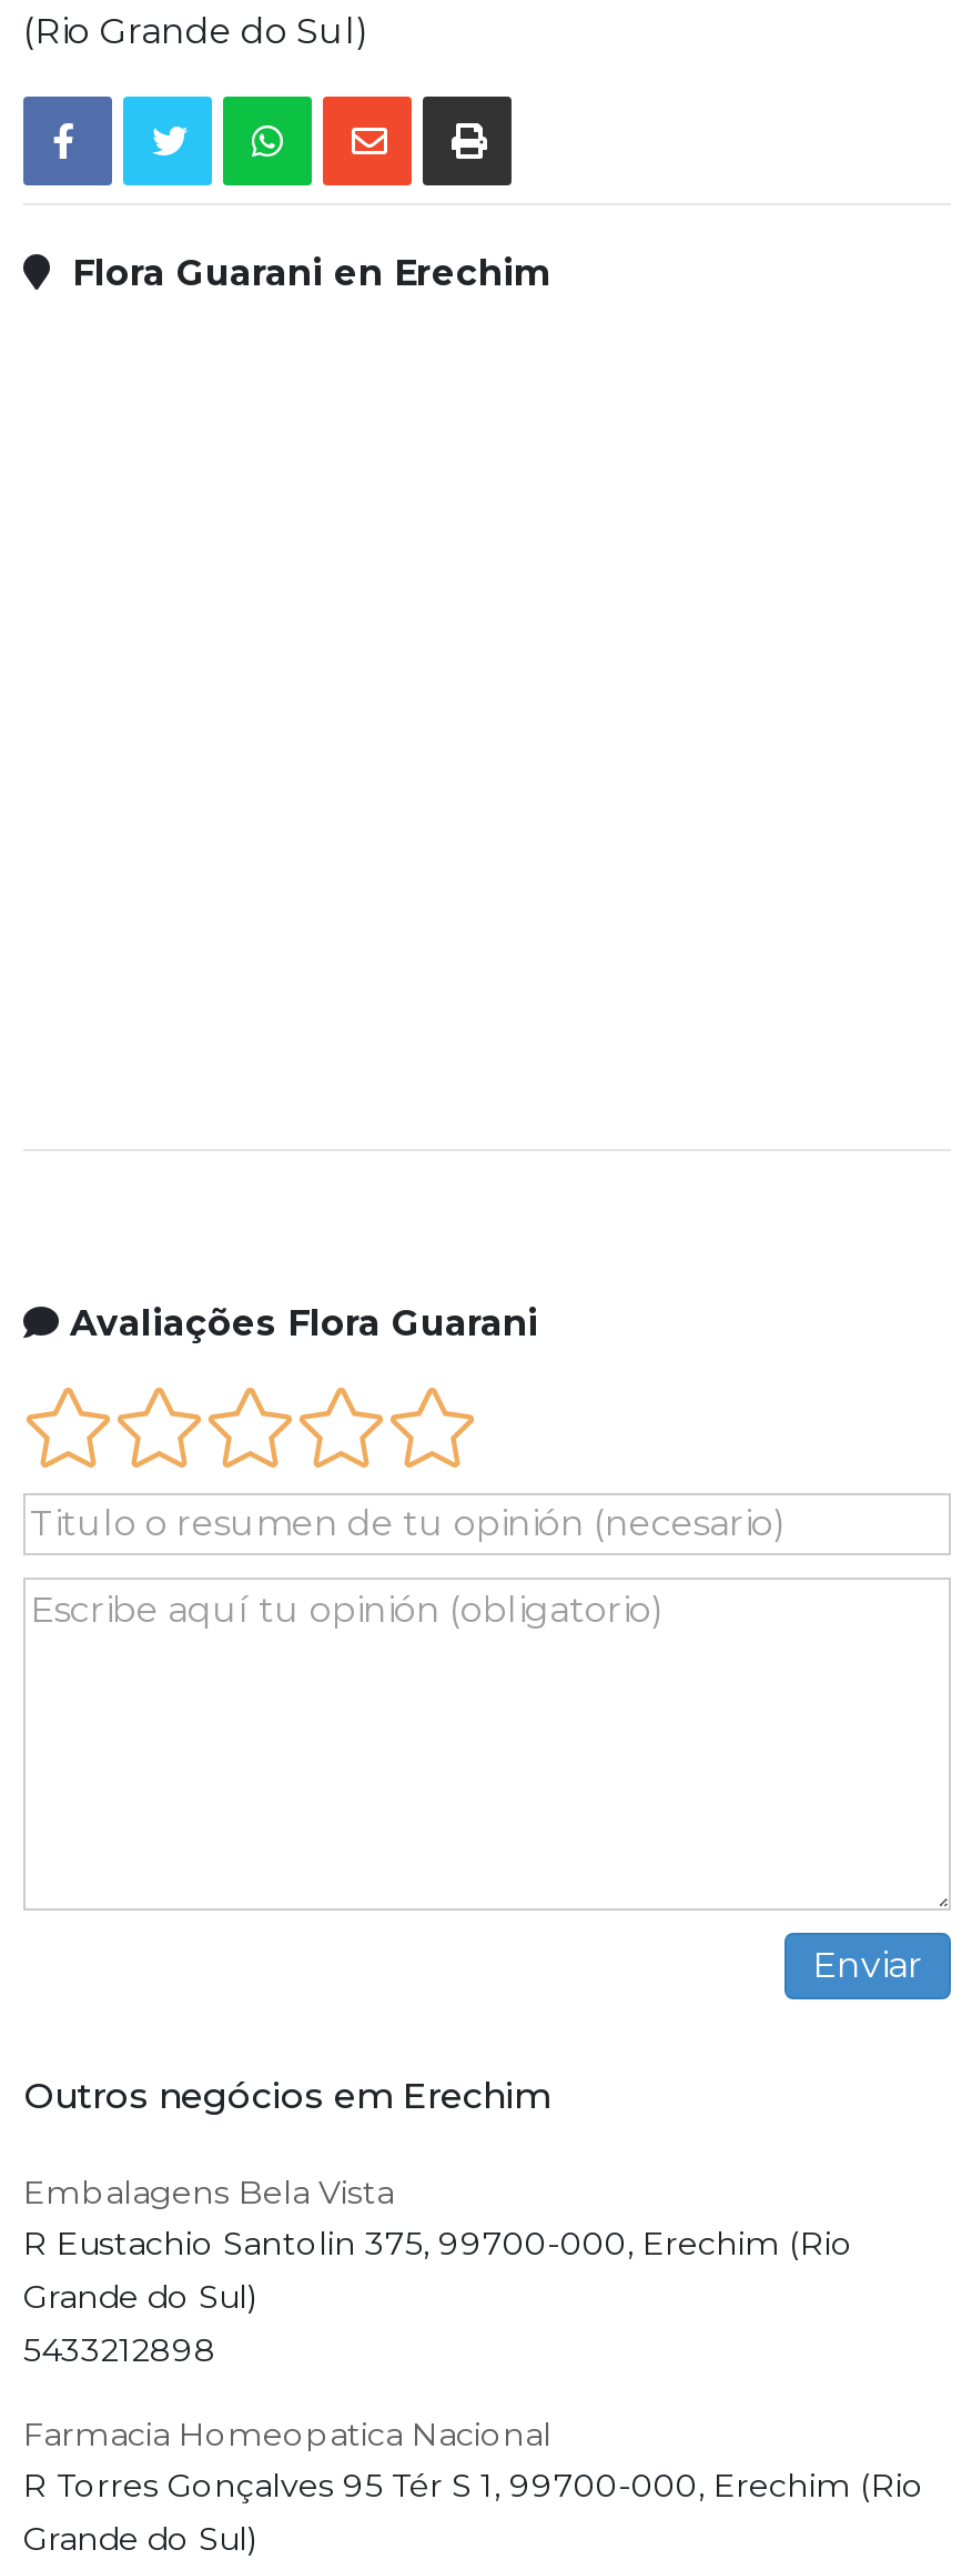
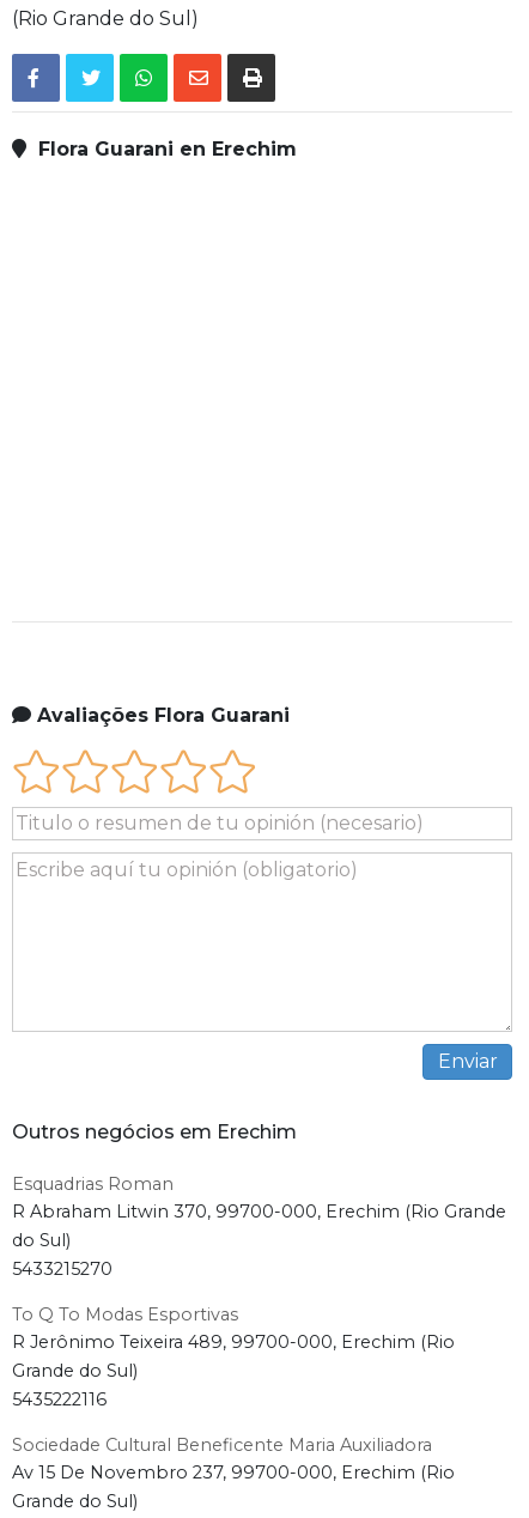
[23,2173,853,2264] Embalagens Bela Vista | R Eustachio Santolin 375, 99700-000, Erechim (Rio -> [12,1174,506,1353] Esquadrias Roman | R Abraham Litwin 370, 99700-000, Erechim (Rio Grande | do Sul) | 5433215270 | To Q To Modas Esportivas | R Jerônimo Teixeira 489, 99700-000, Erechim (Rio
[23,2331,216,2371] 5433212898 -> [12,1389,107,1411] 5435222116
[23,2415,924,2506] Farmacia Homeopatica Nacional | R Torres Gonçalves 95 Tér S 1, 99700-000, Erechim (Rio -> [12,1435,455,1484] Sociedade Cultural Beneficente Maria Auxiliadora | Av 15 De Novembro 237, 99700-000, Erechim (Rio

